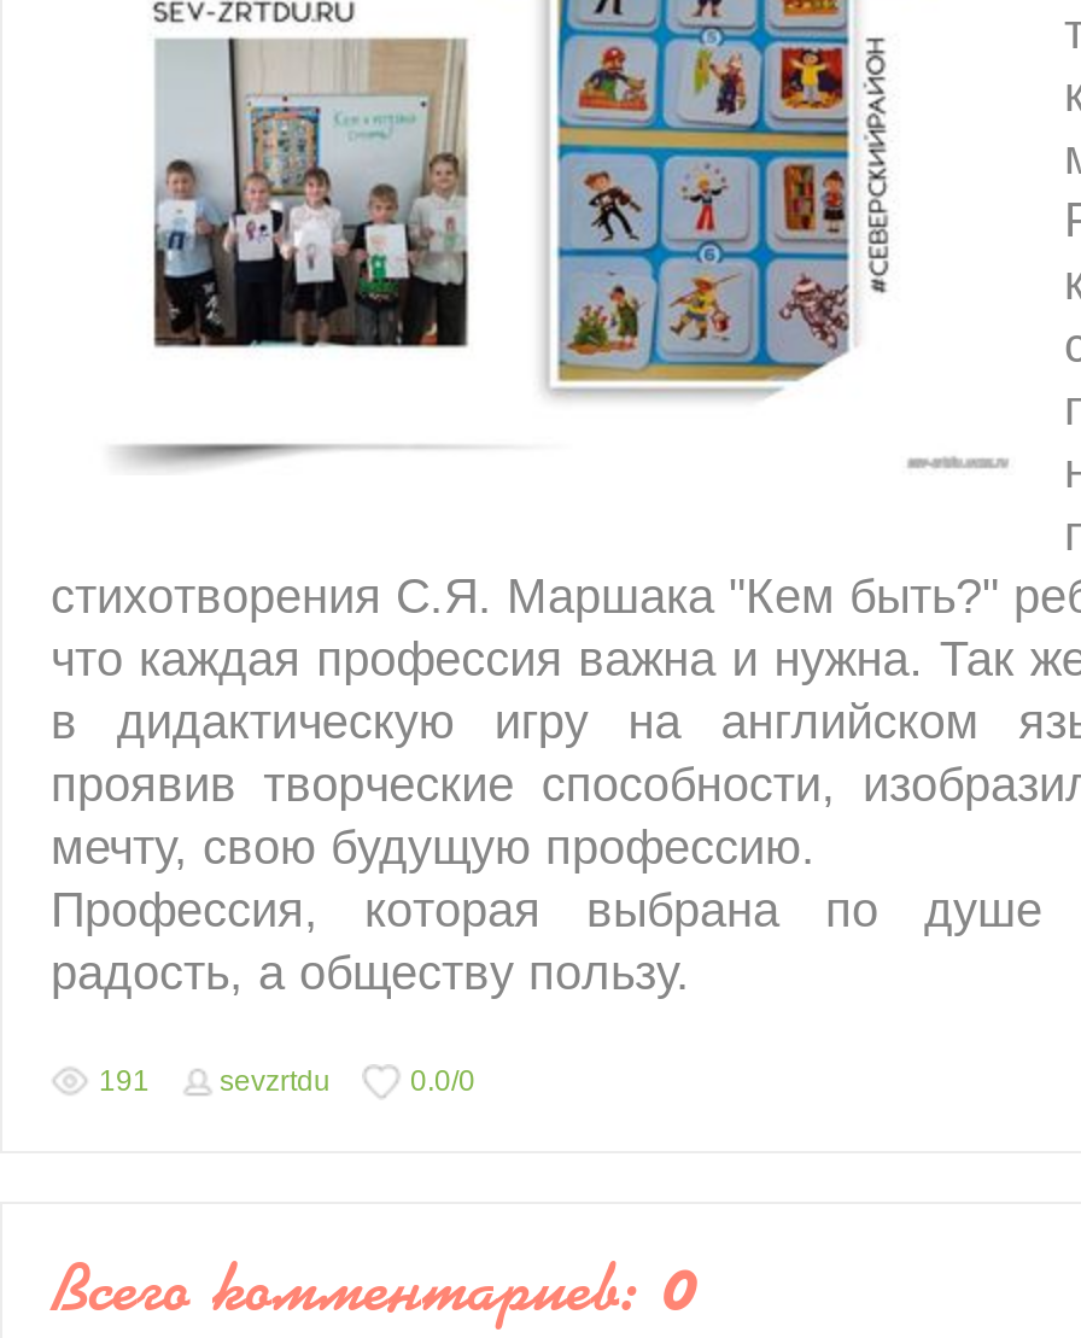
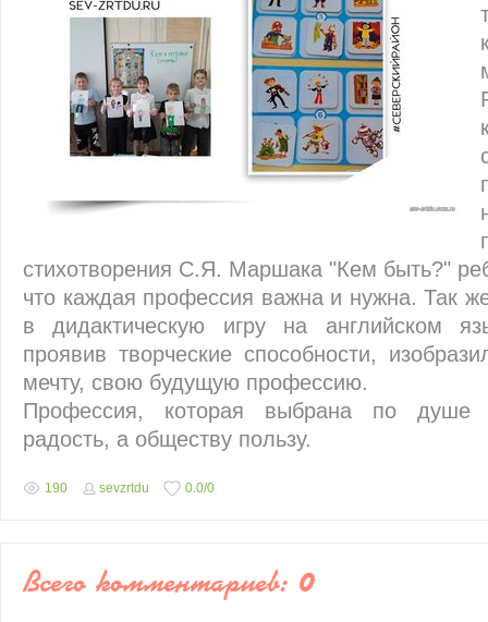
[99,1064,150,1098] 191 -> [45,480,68,496] 190

